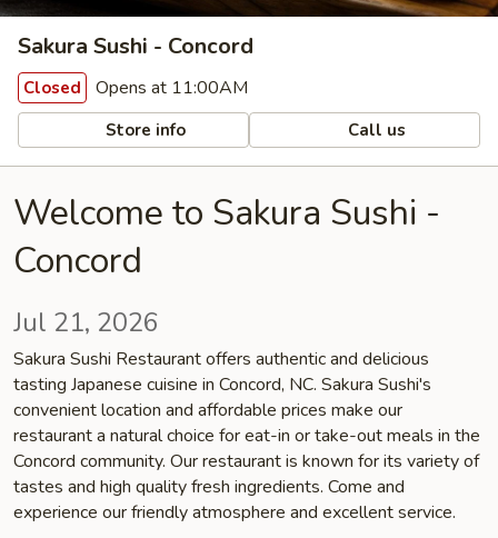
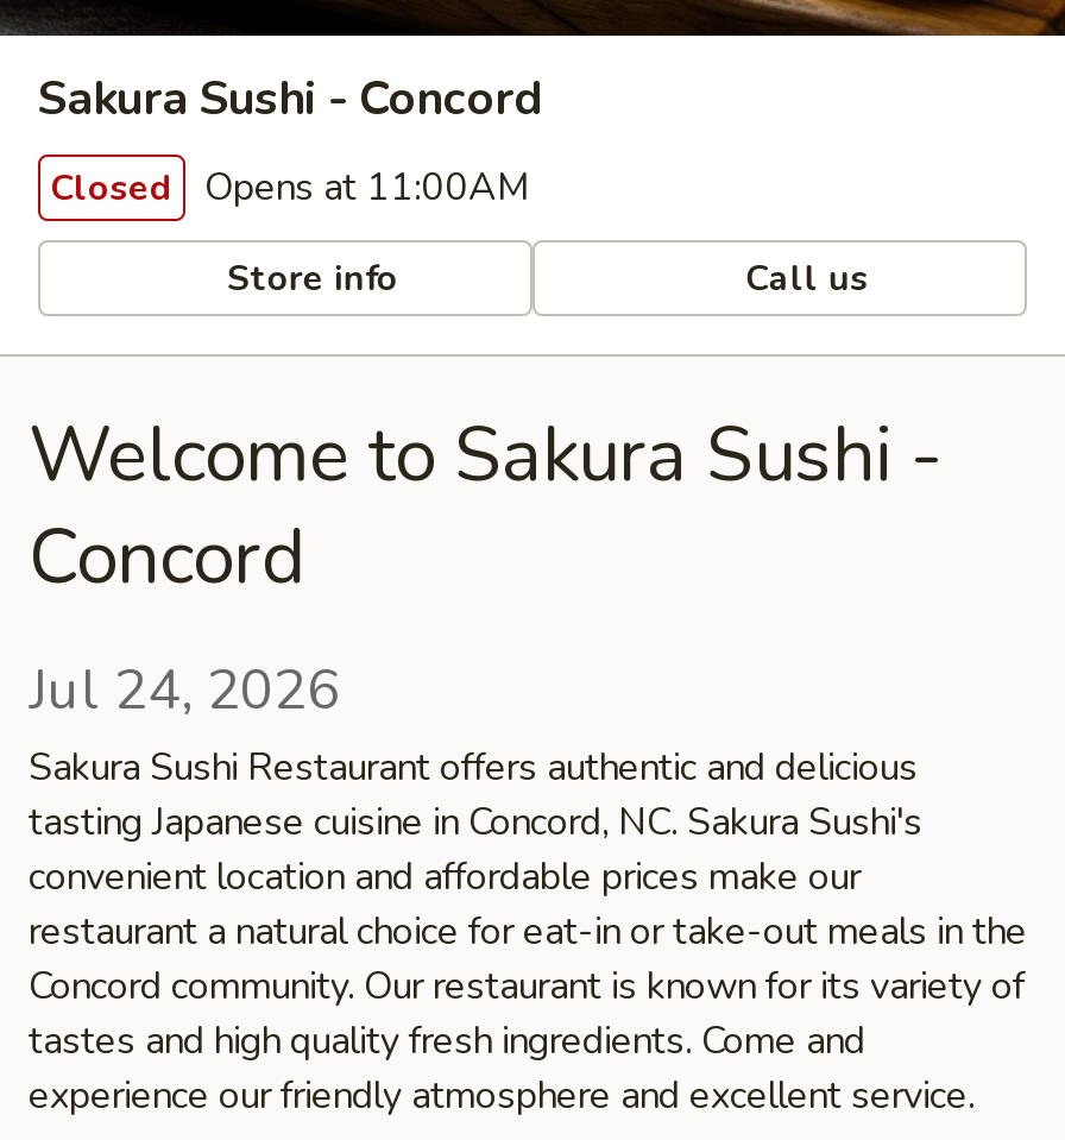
[13,305,159,340] Jul 21, 2026 -> [29,651,340,728] Jul 24, 2026

